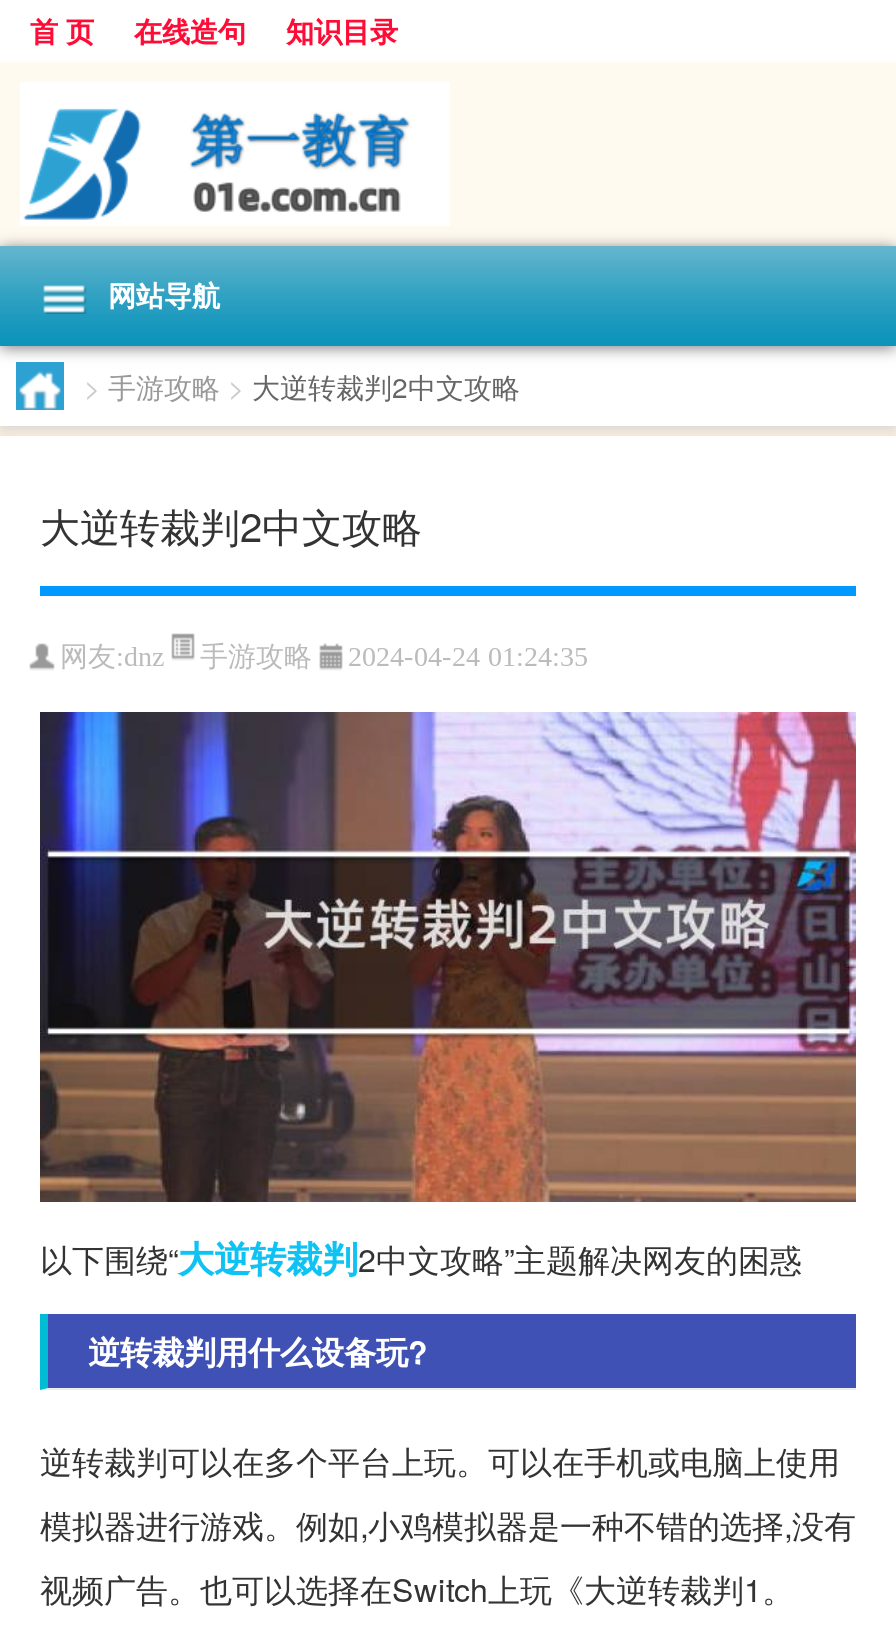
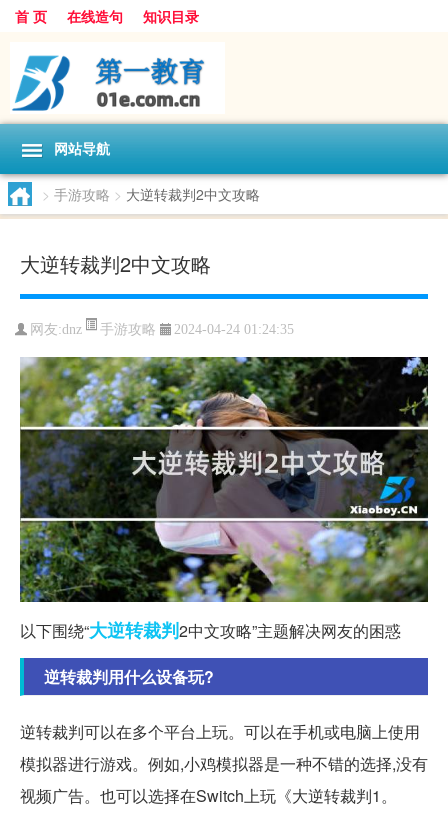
[38,710,858,1204] [image] -> [19,356,429,603] [image]

